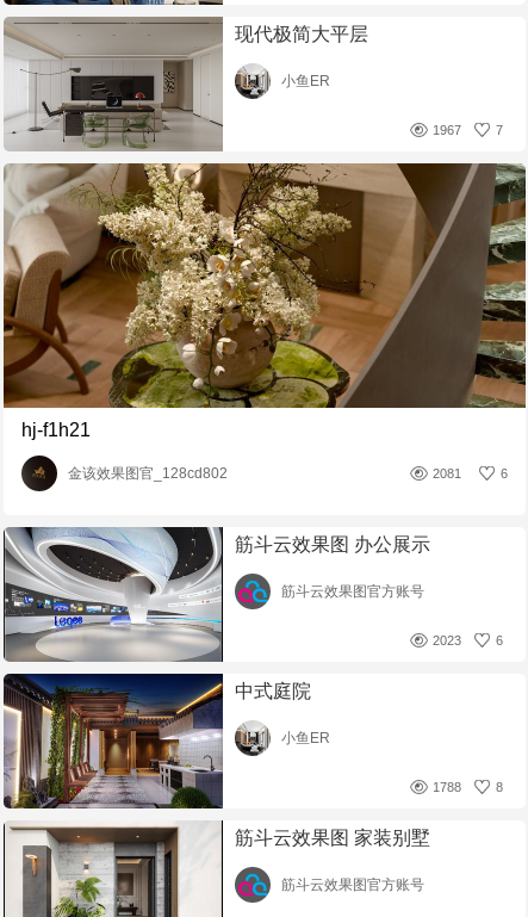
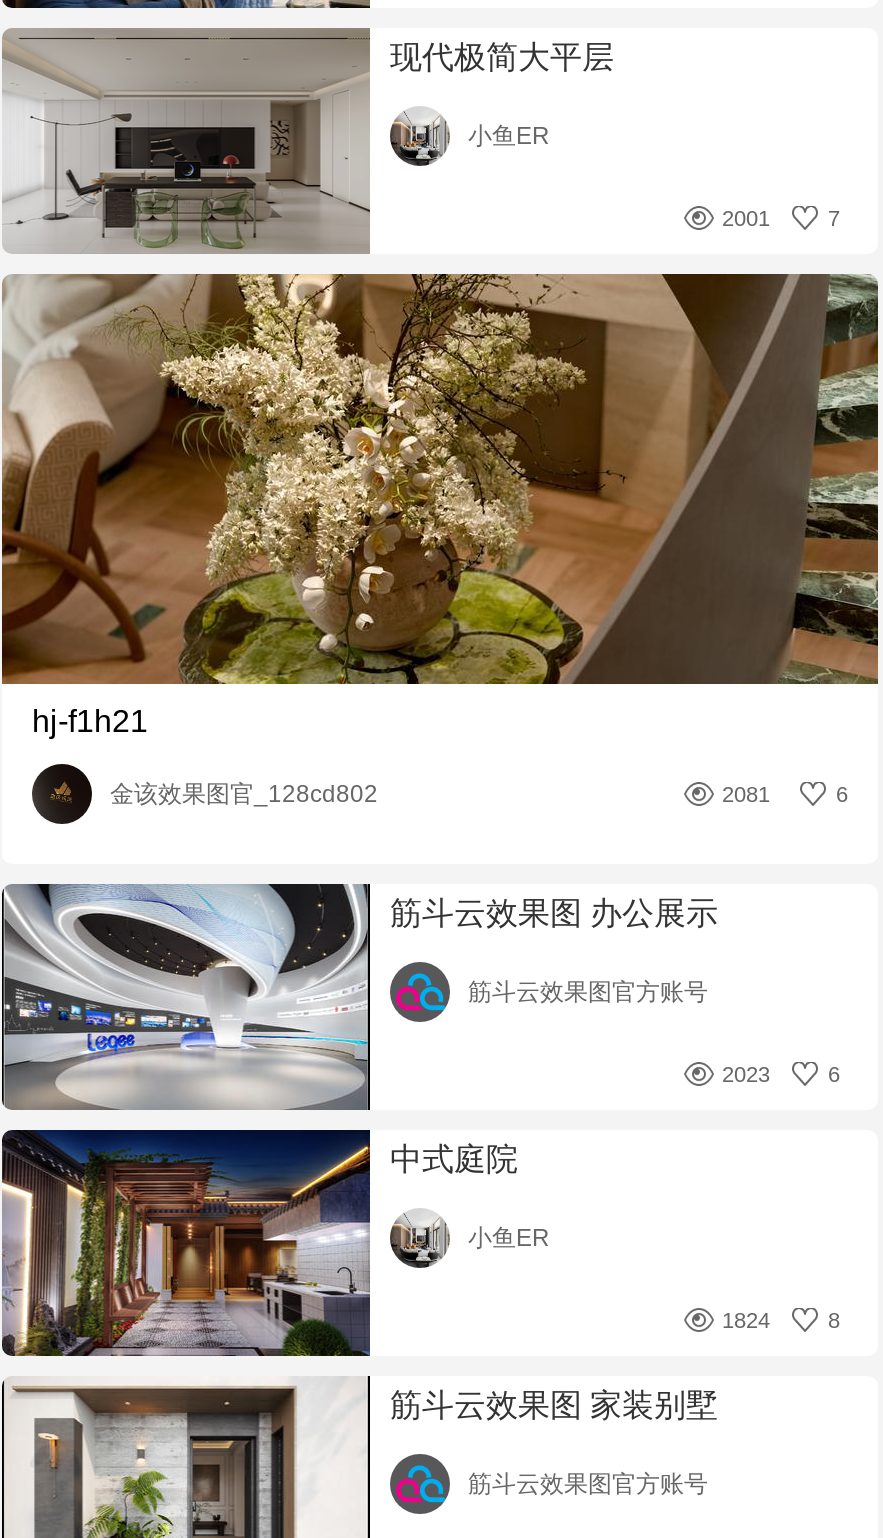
[433,123,461,137] 1967 -> [722,206,770,230] 2001
[433,780,461,794] 1788 -> [722,1308,770,1332] 1824

